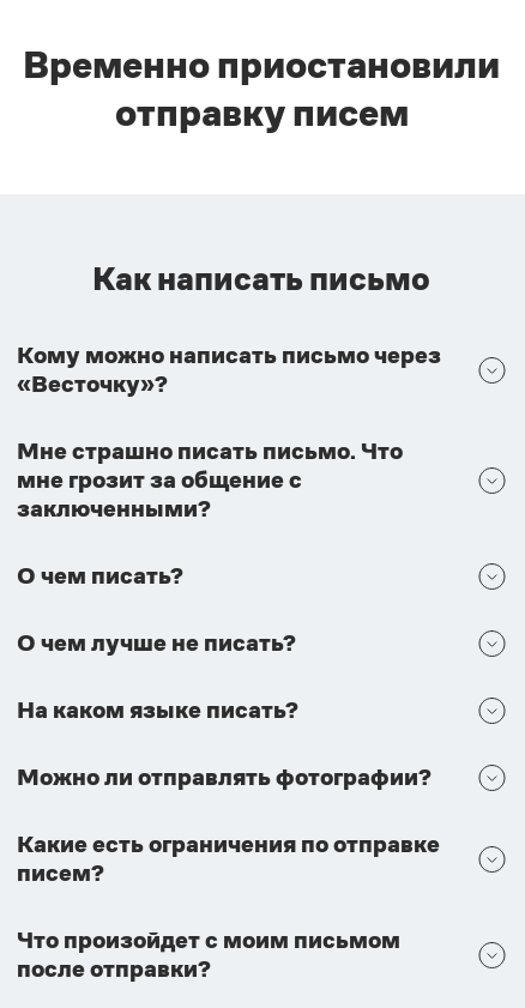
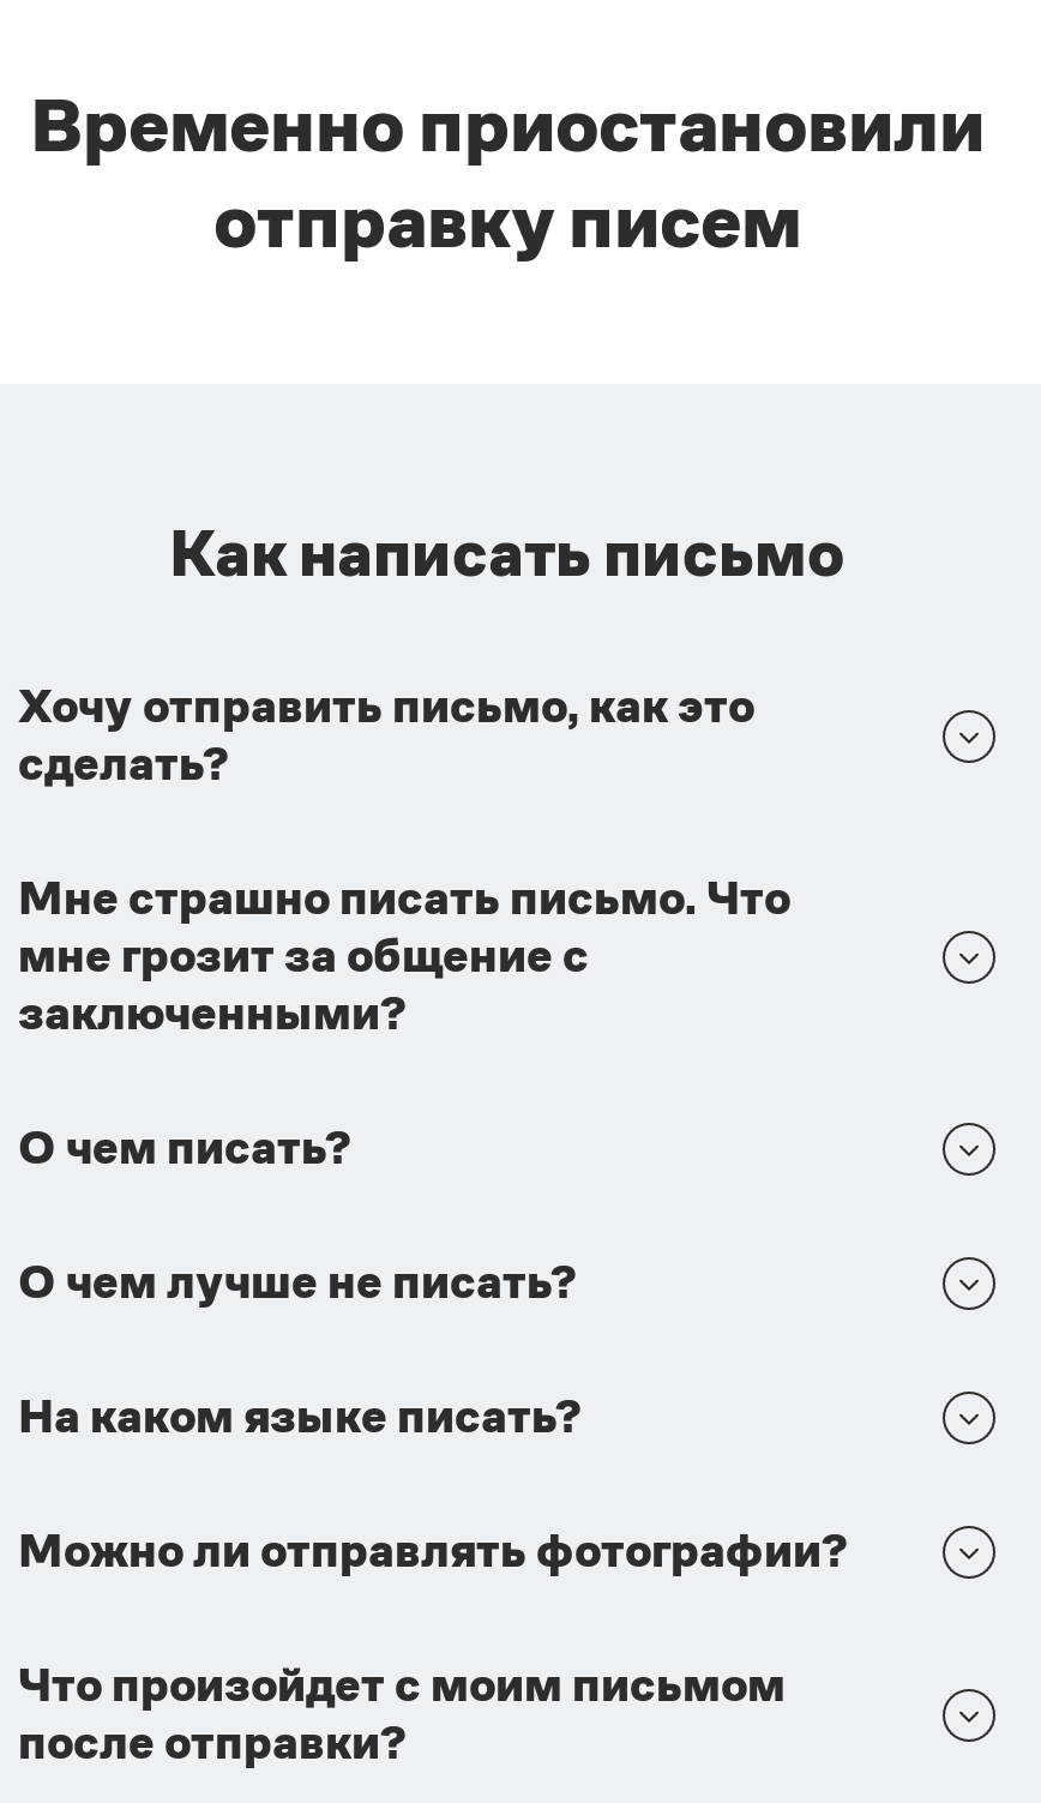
[17,340,441,399] Кому можно написать письмо через | «Весточку»? -> [18,677,754,794] Хочу отправить письмо, как это | сделать?
[17,829,440,888] Какие есть ограничения по отправке | писем? -> none

